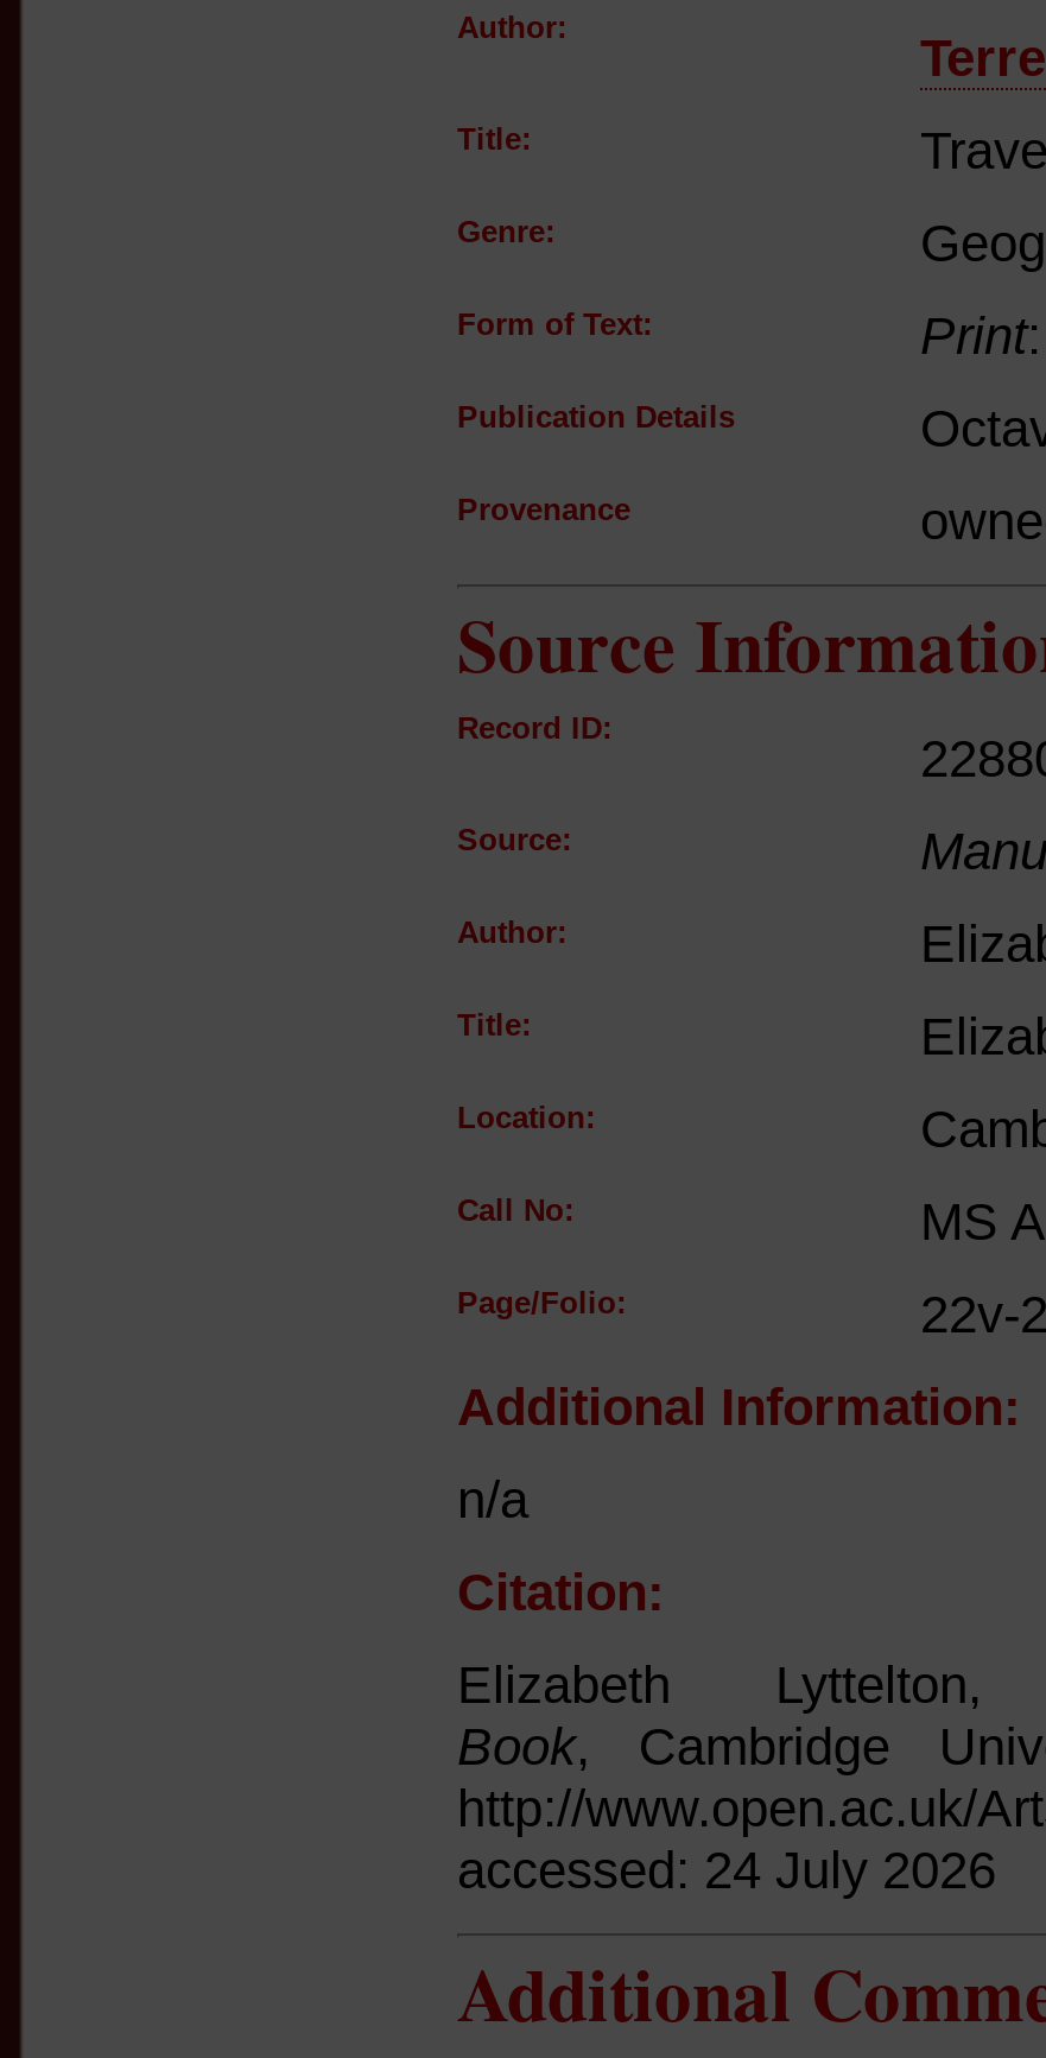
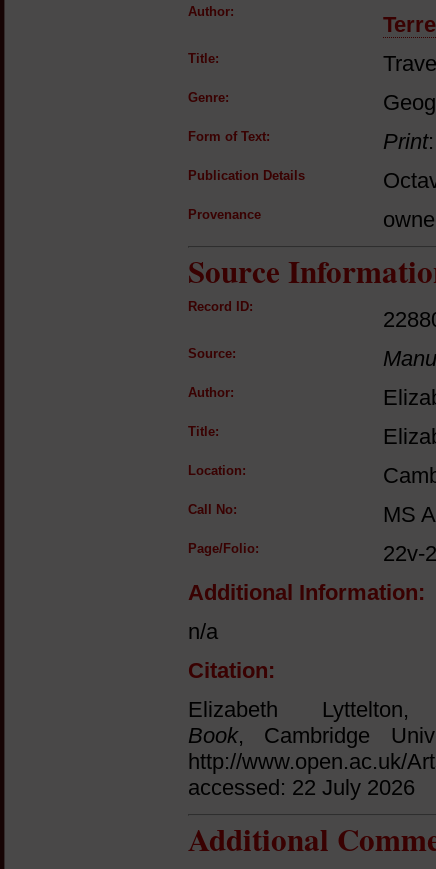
[457,1841,996,1900] accessed: 24 July 2026 -> [188,775,415,800] accessed: 22 July 2026

